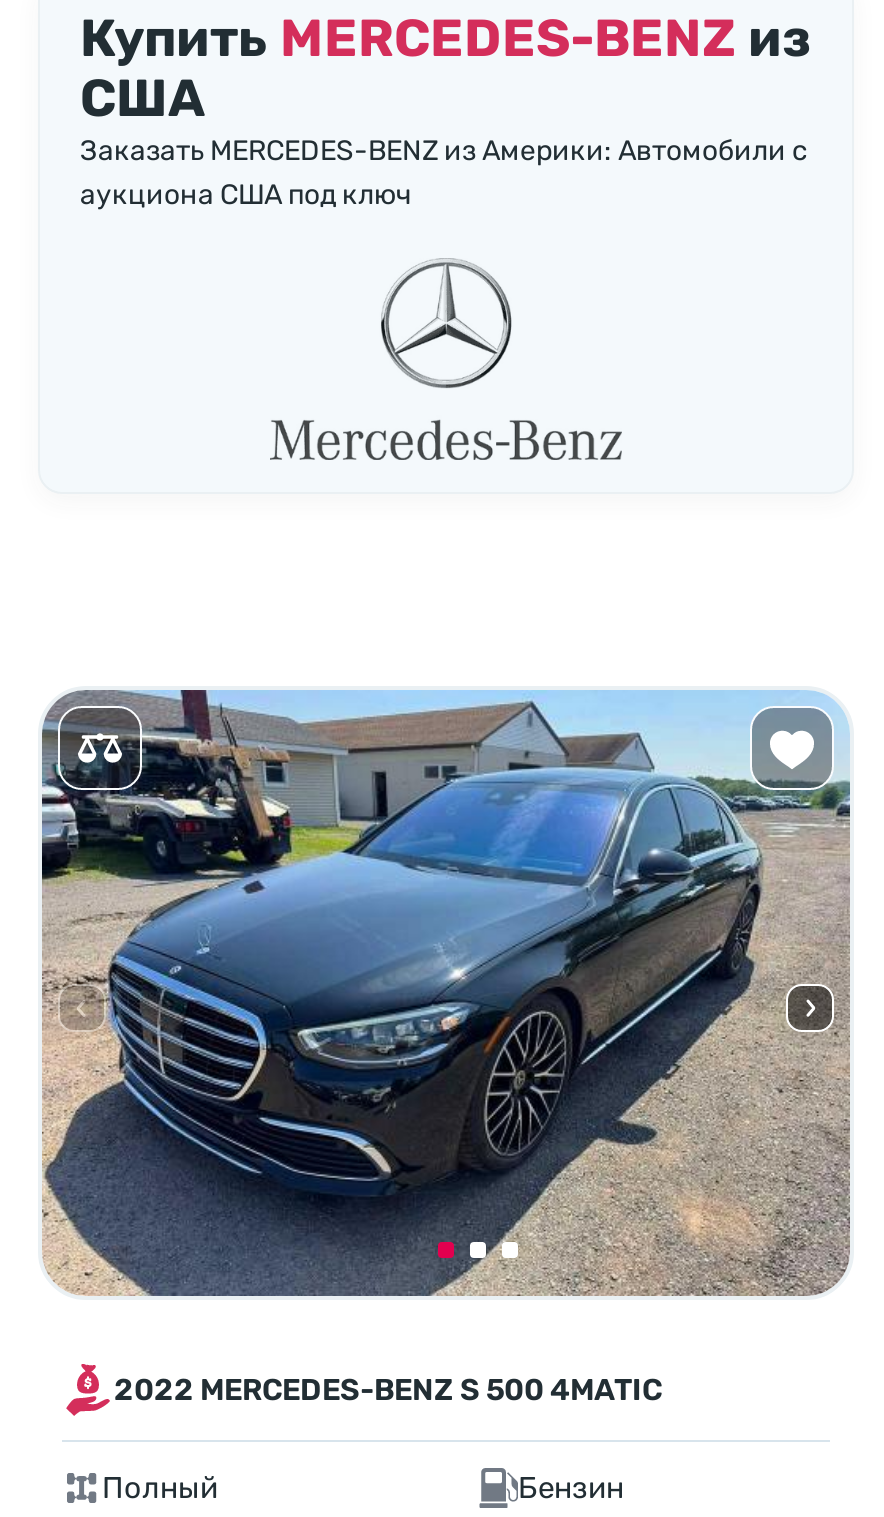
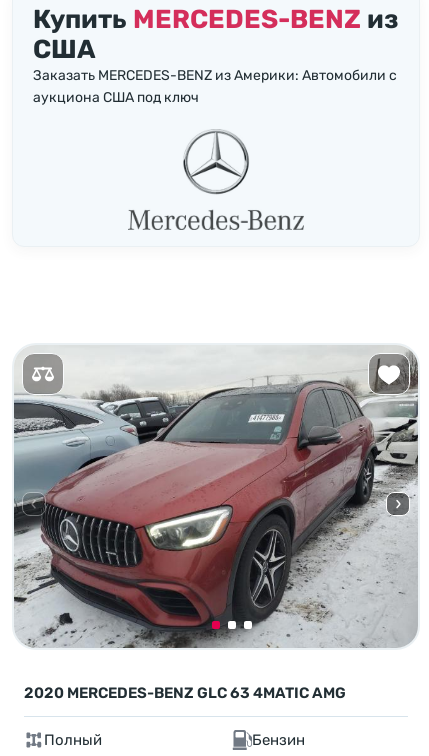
[40,688,850,1409] [image] | 2022 MERCEDES-BENZ S 500 4MATIC -> [13,345,419,702] [image] | 2020 MERCEDES-BENZ GLC 63 4MATIC AMG

